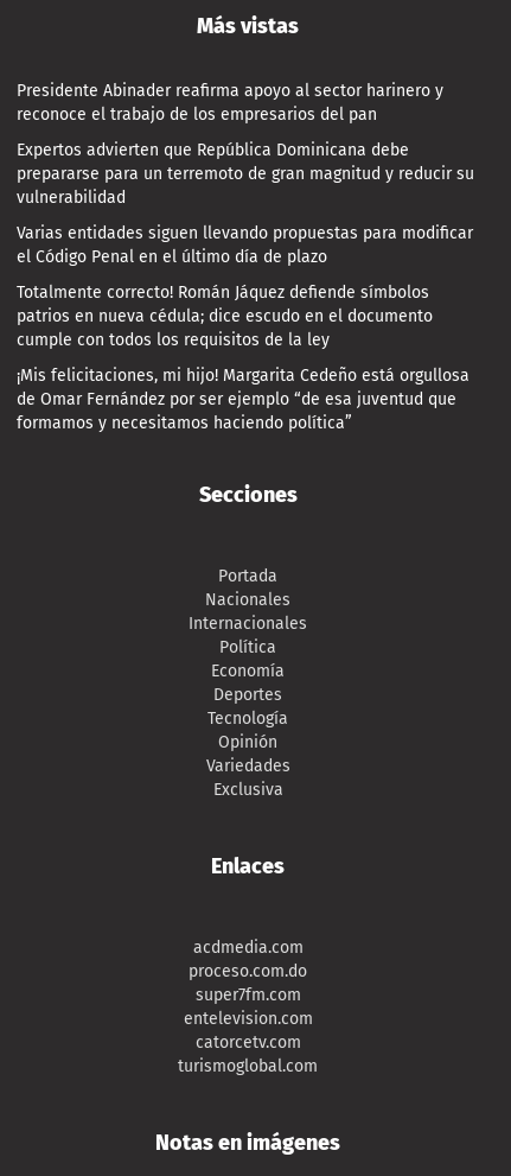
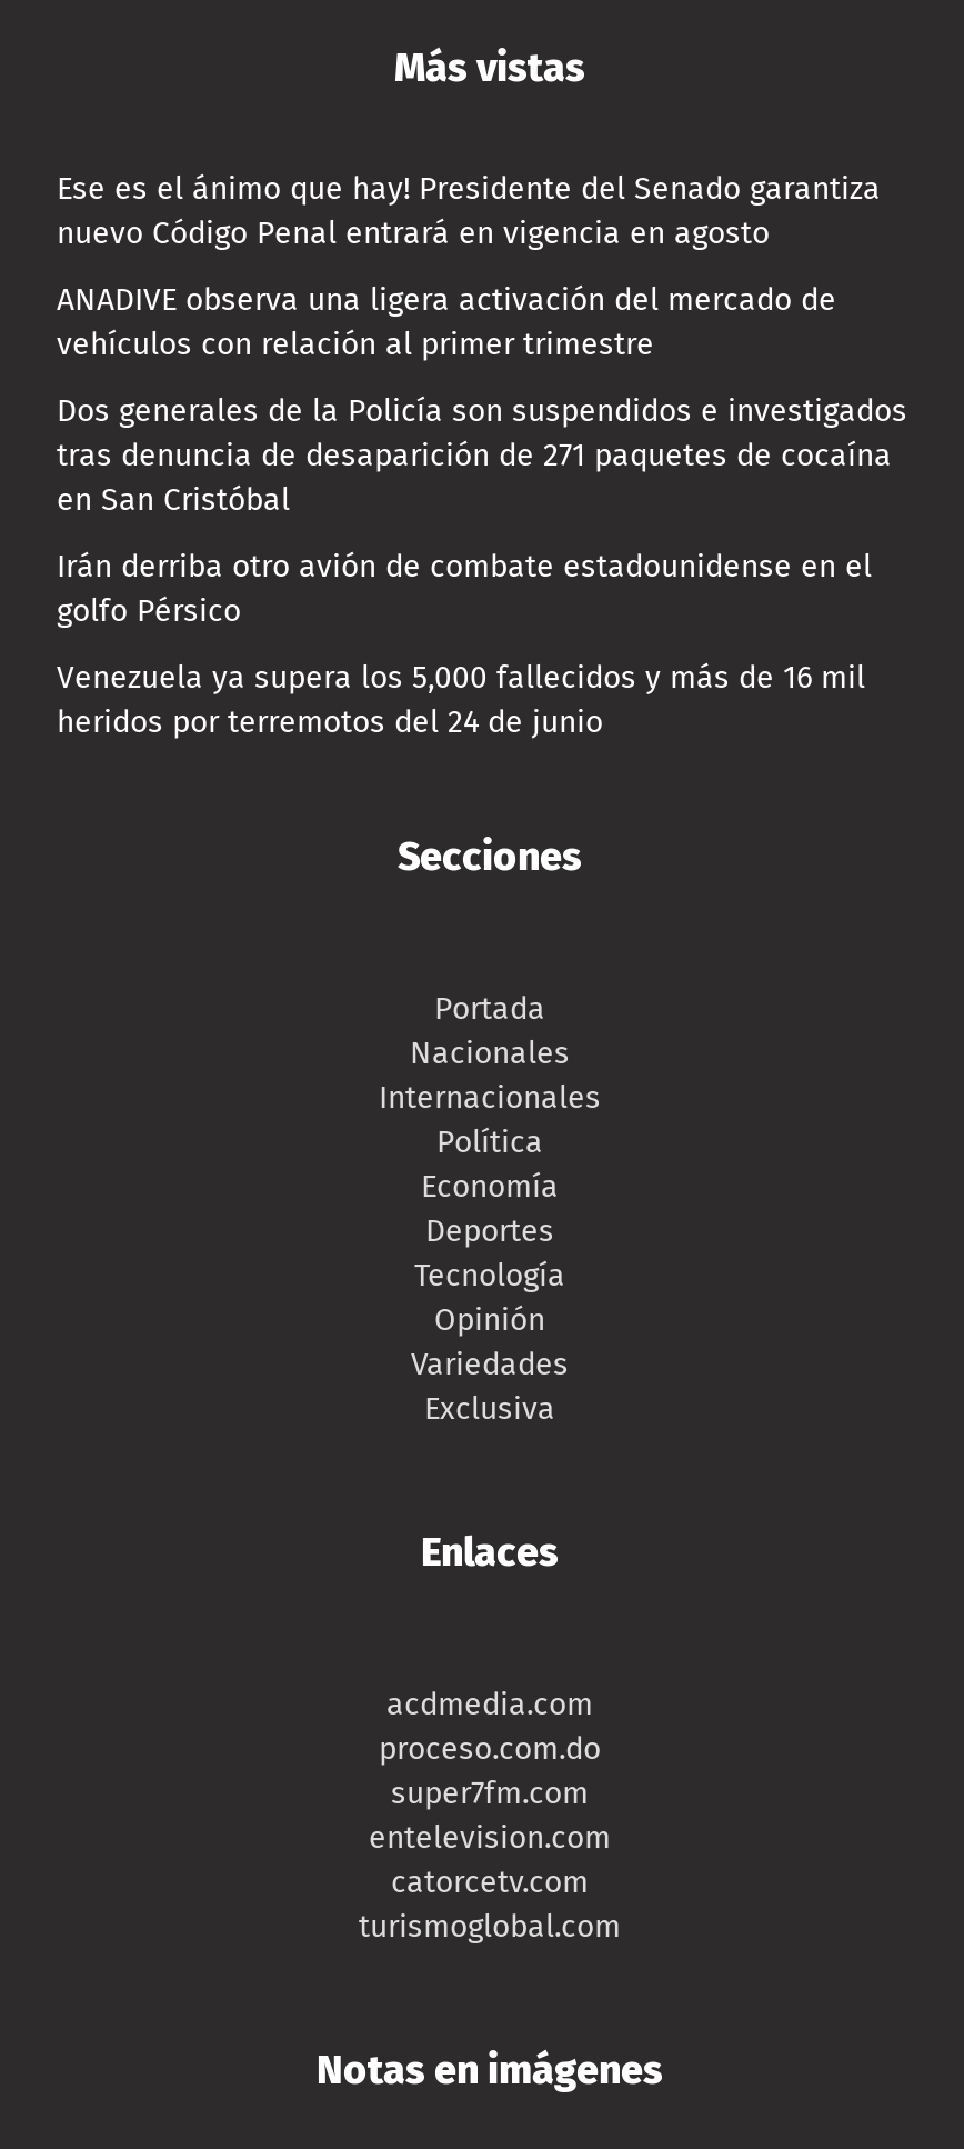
[17,80,443,124] Presidente Abinader reafirma apoyo al sector harinero y | reconoce el trabajo de los empresarios del pan -> [57,169,881,251] Ese es el ánimo que hay! Presidente del Senado garantiza | nuevo Código Penal entrará en vigencia en agosto
[17,139,474,207] Expertos advierten que República Dominicana debe | prepararse para un terremoto de gran magnitud y reducir su | vulnerabilidad -> [57,280,836,362] ANADIVE observa una ligera activación del mercado de | vehículos con relación al primer trimestre
[17,223,473,266] Varias entidades siguen llevando propuestas para modificar | el Código Penal en el último día de plazo -> [57,391,907,518] Dos generales de la Policía son suspendidos e investigados | tras denuncia de desaparición de 271 paquetes de cocaína | en San Cristóbal
[17,282,433,349] Totalmente correcto! Román Jáquez defiende símbolos | patrios en nueva cédula; dice escudo en el documento | cumple con todos los requisitos de la ley -> [57,547,872,629] Irán derriba otro avión de combate estadounidense en el | golfo Pérsico
[17,365,470,433] ¡Mis felicitaciones, mi hijo! Margarita Cedeño está orgullosa | de Omar Fernández por ser ejemplo “de esa juventud que | formamos y necesitamos haciendo política” -> [57,658,865,740] Venezuela ya supera los 5,000 fallecidos y más de 16 mil | heridos por terremotos del 24 de junio

